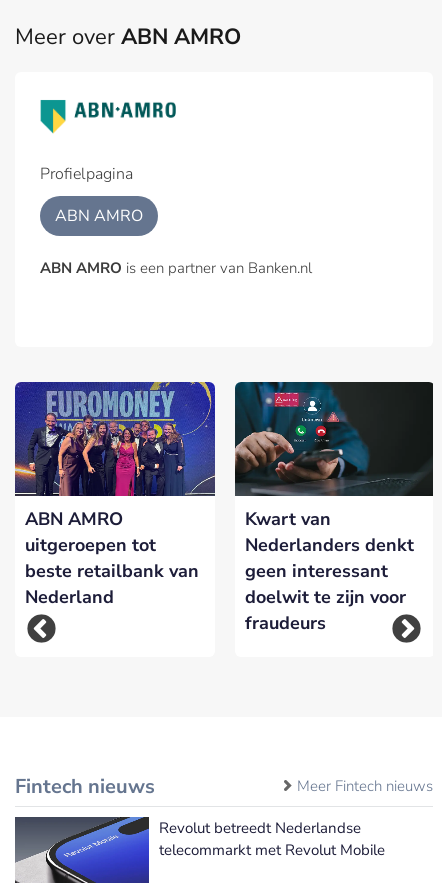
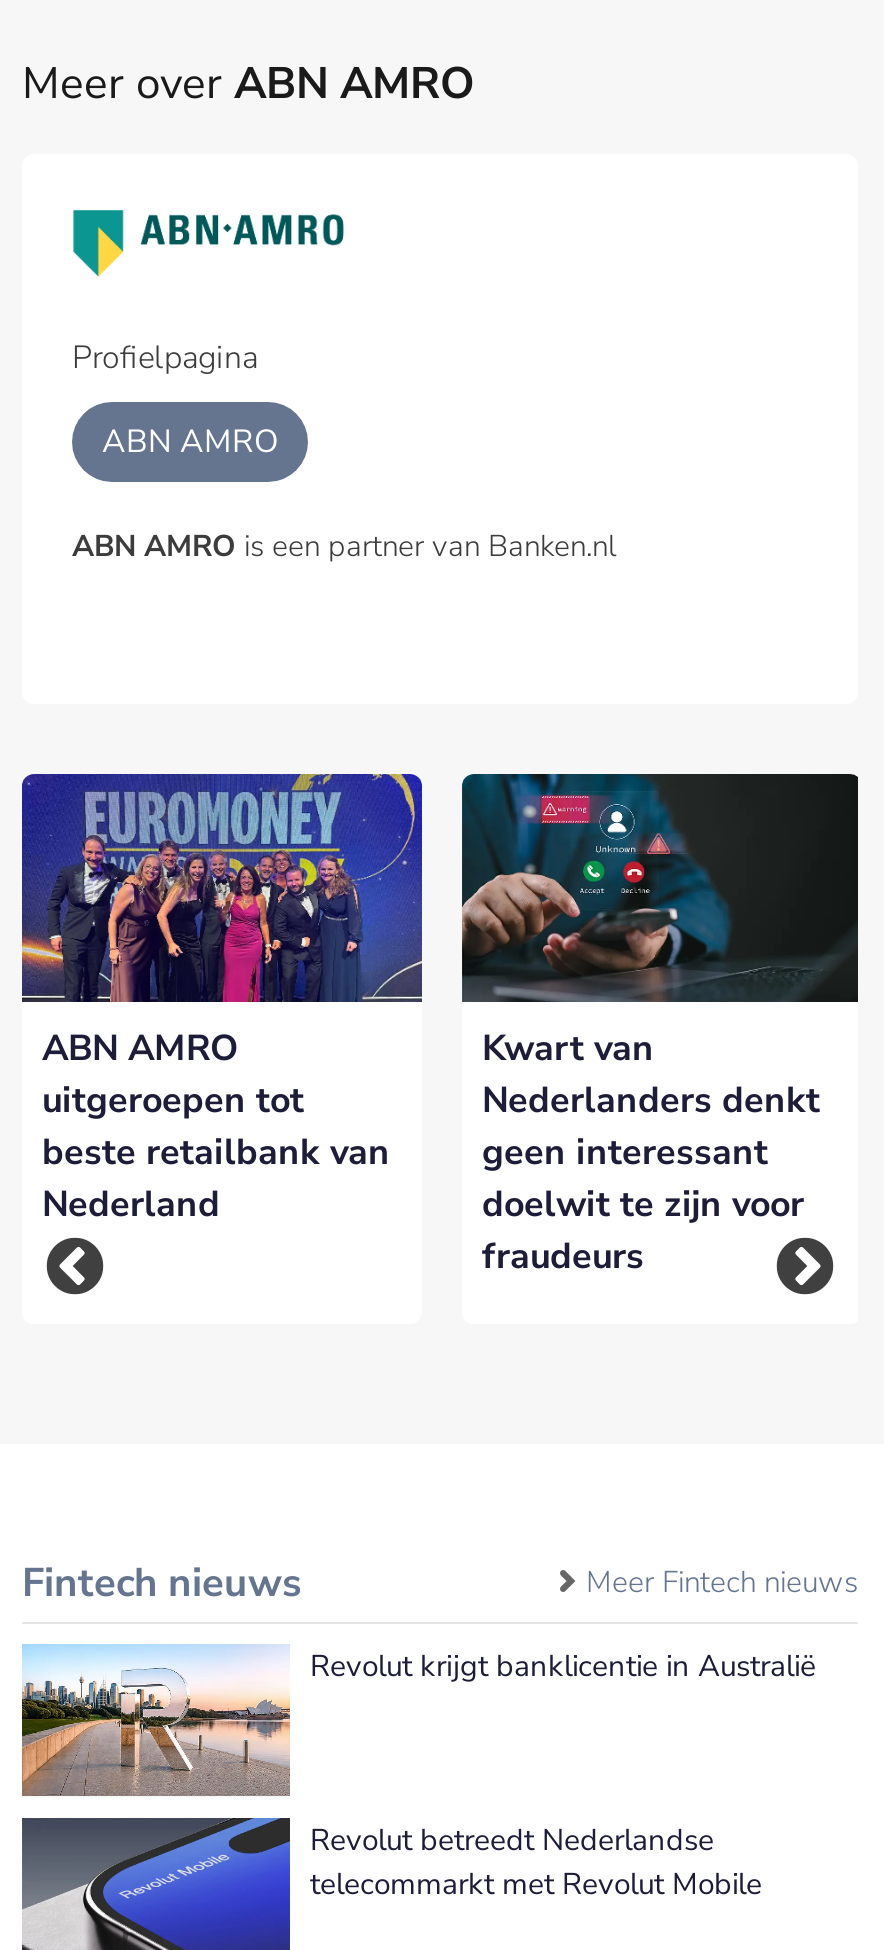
none -> [20,1644,816,1798] [image] | Revolut krijgt banklicentie in Australië

